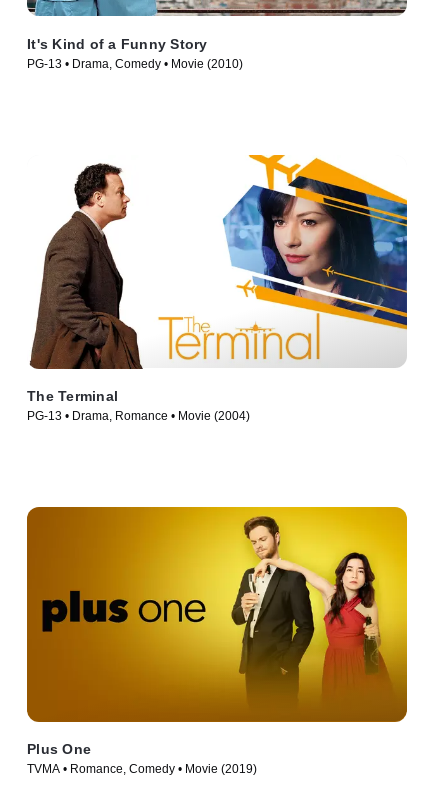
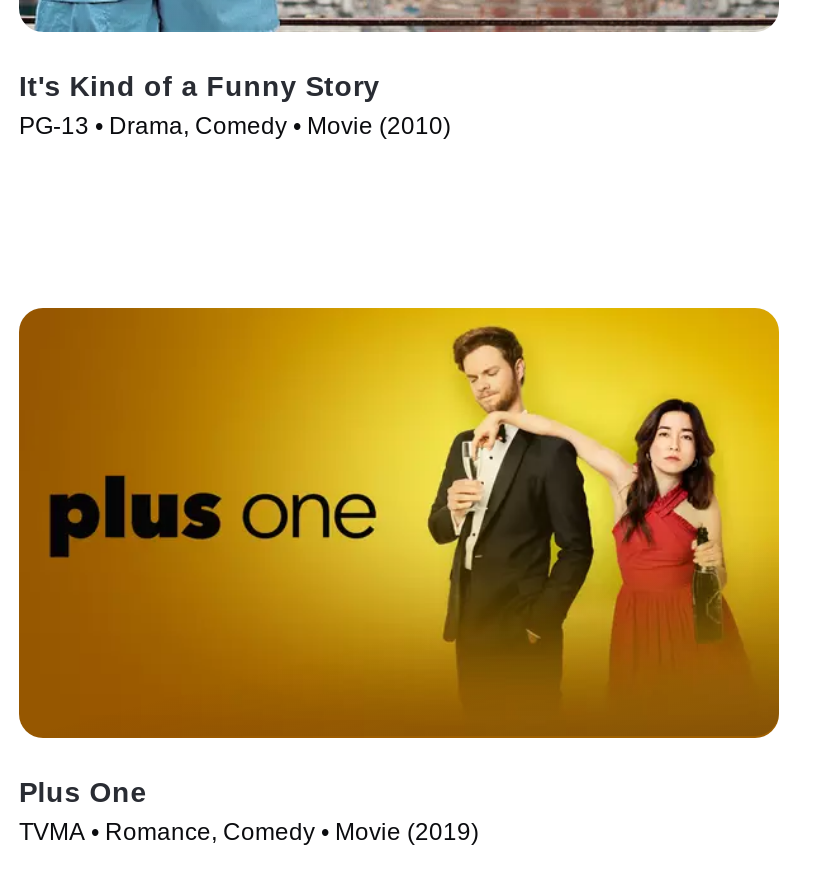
[27,154,408,423] [image] | The Terminal | PG-13 • Drama, Romance • Movie (2004) -> none

